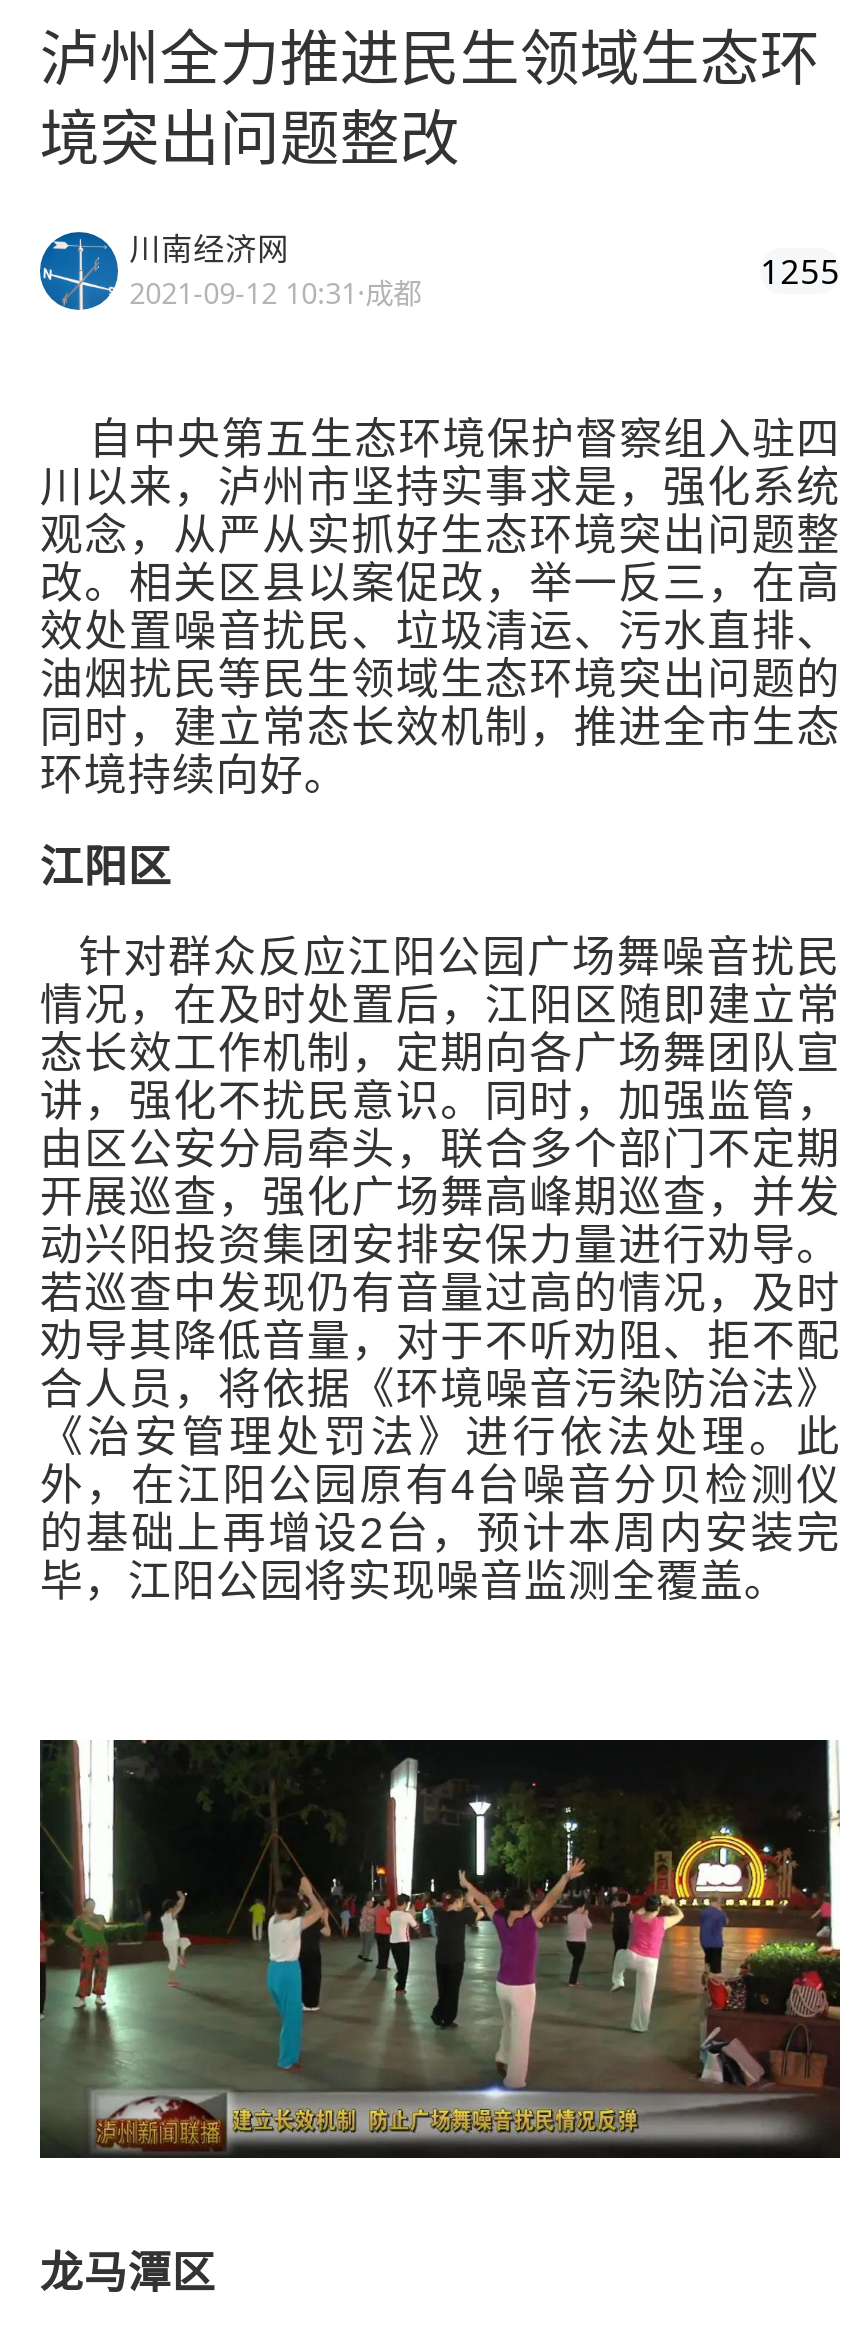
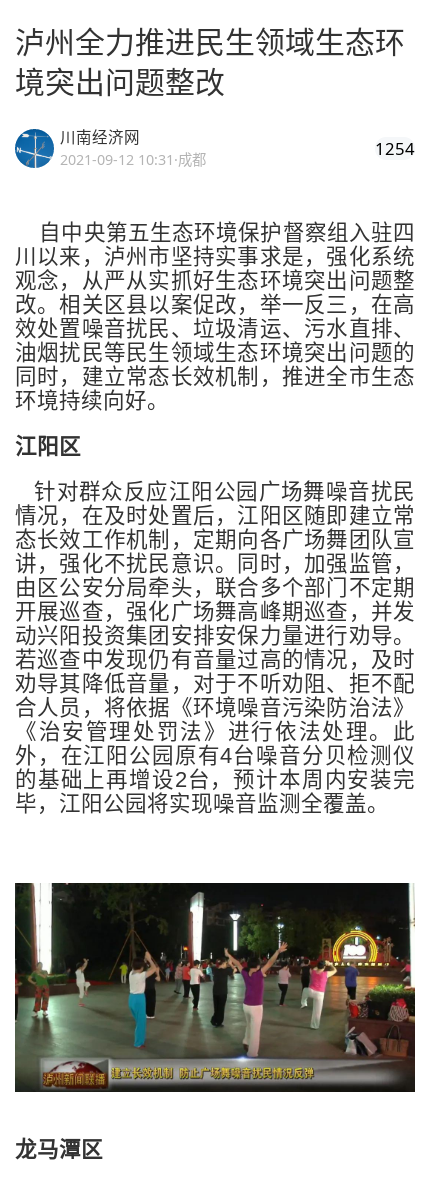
[760,247,840,293] 1255 -> [375,137,415,160] 1254

